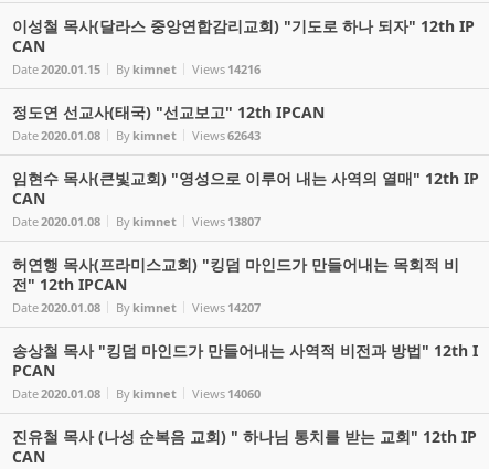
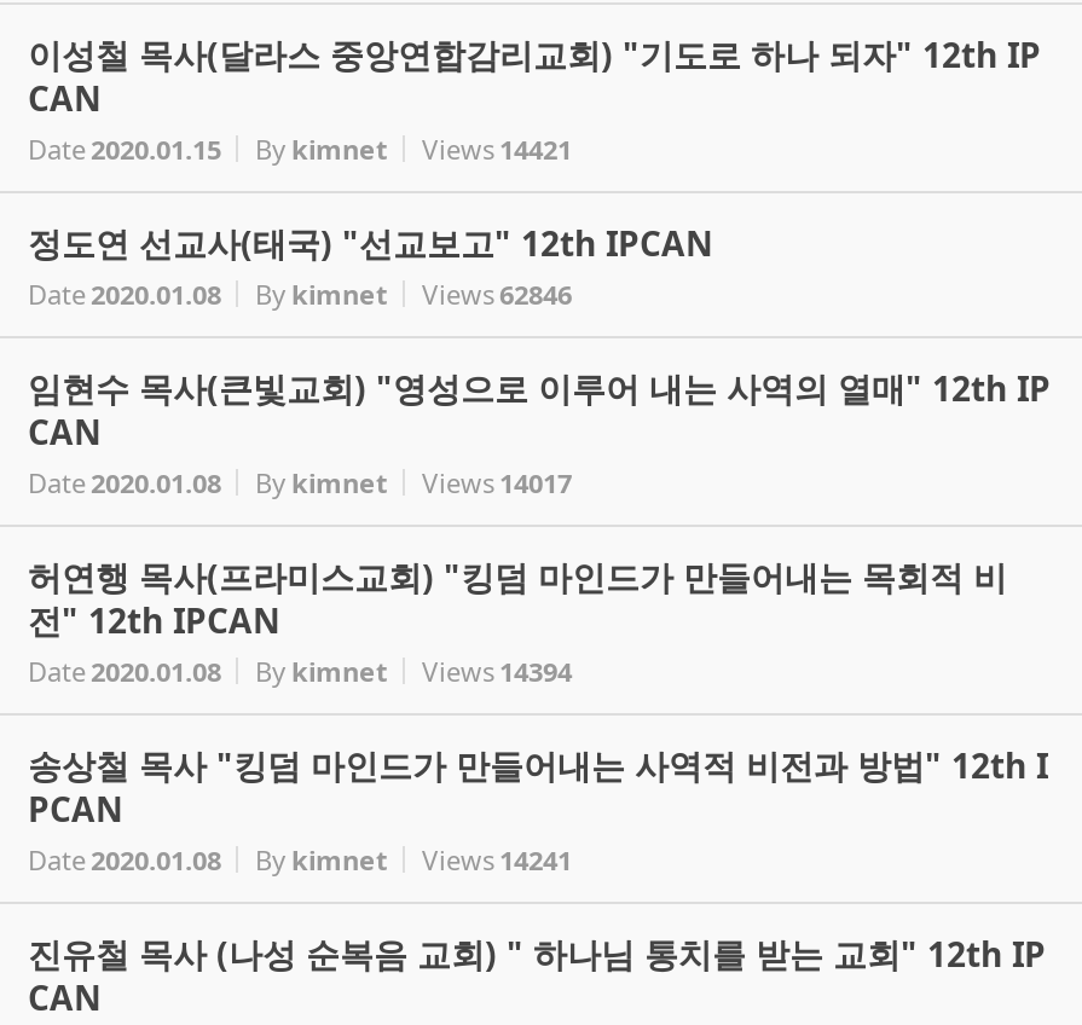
[12,61,261,77] Date 2020.01.15 By kimnet Views 14216 -> [28,131,572,167] Date 2020.01.15 By kimnet Views 14421
[12,127,261,143] Date 2020.01.08 By kimnet Views 62643 -> [28,276,572,312] Date 2020.01.08 By kimnet Views 62846
[12,213,261,230] Date 2020.01.08 By kimnet Views 13807 -> [28,464,572,500] Date 2020.01.08 By kimnet Views 14017
[12,299,261,316] Date 2020.01.08 By kimnet Views 14207 -> [28,653,572,689] Date 2020.01.08 By kimnet Views 14394
[12,385,261,402] Date 2020.01.08 By kimnet Views 14060 -> [28,841,572,878] Date 2020.01.08 By kimnet Views 14241

